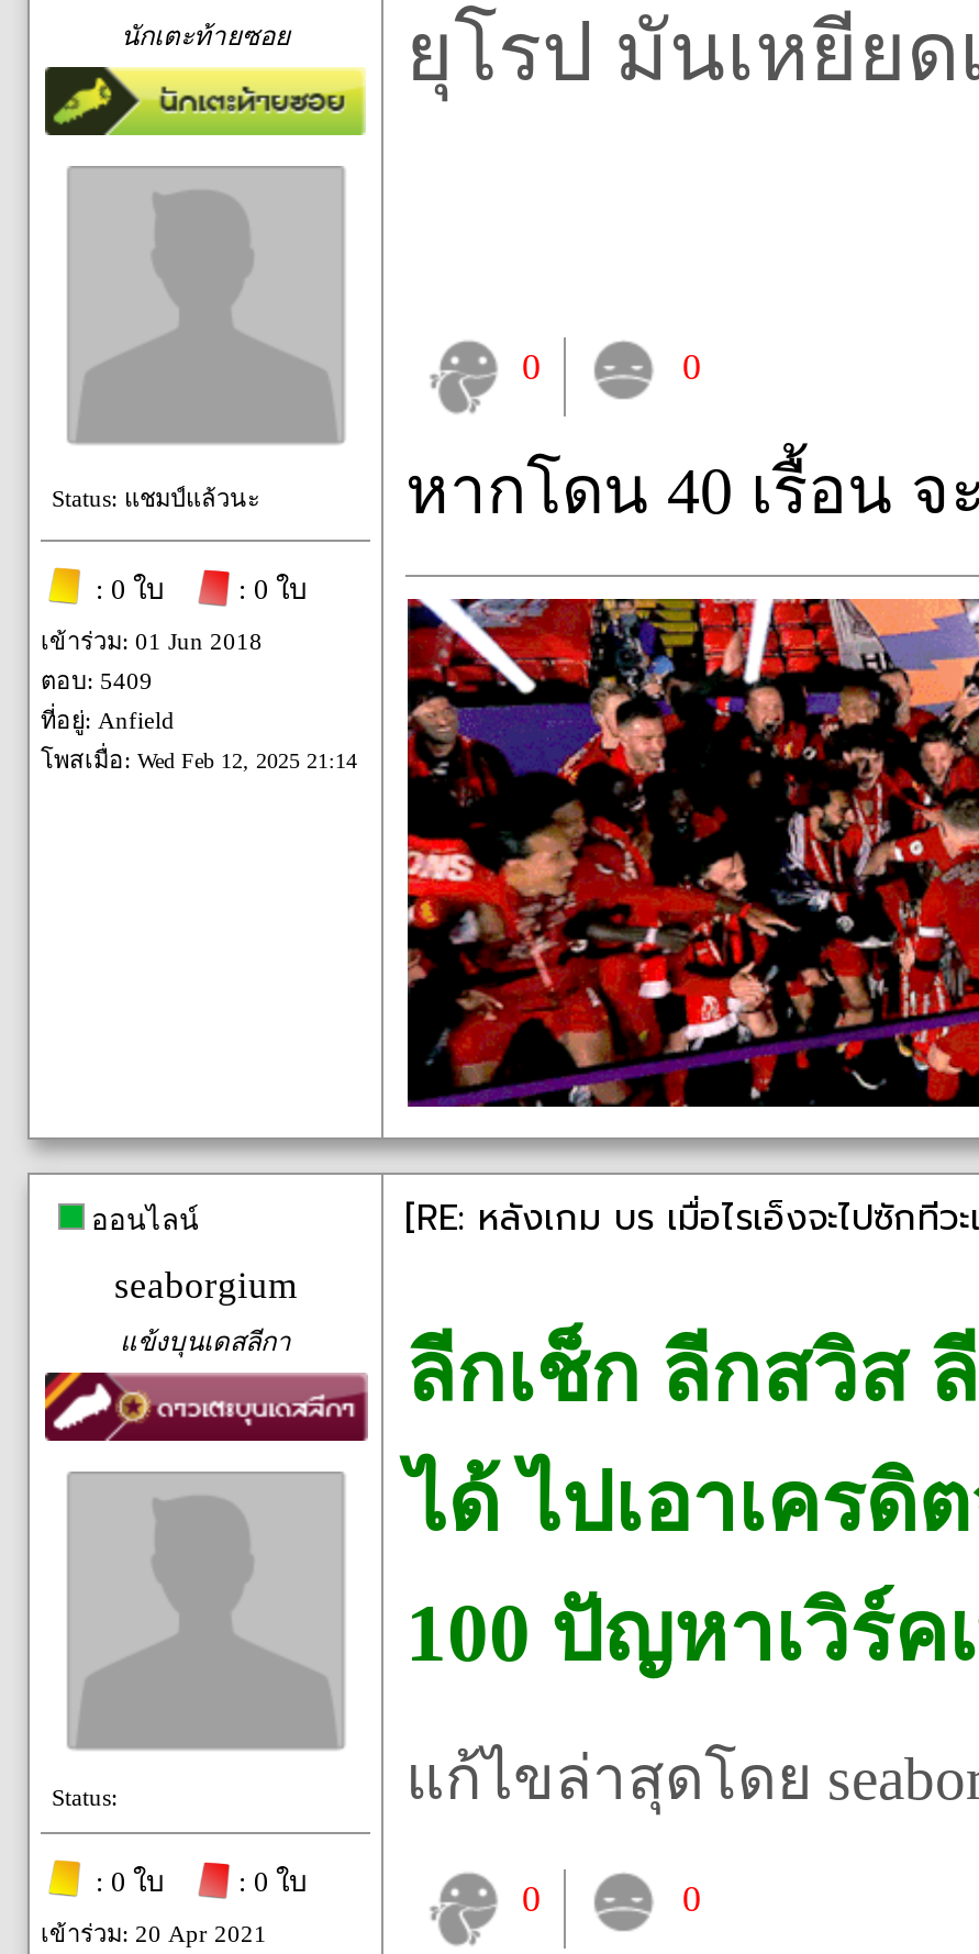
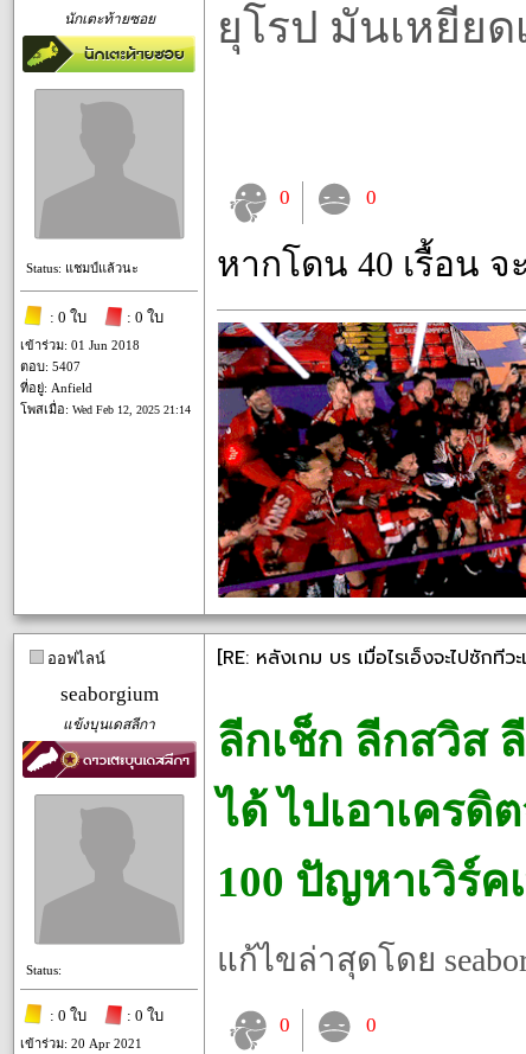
[405,596,972,1110] [image] -> [217,321,522,599] [image]
[41,666,153,692] ตอบ: 5409 -> [20,359,81,373] ตอบ: 5407
[91,1204,199,1237] ออนไลน์ -> [47,649,105,667] ออฟไลน์

